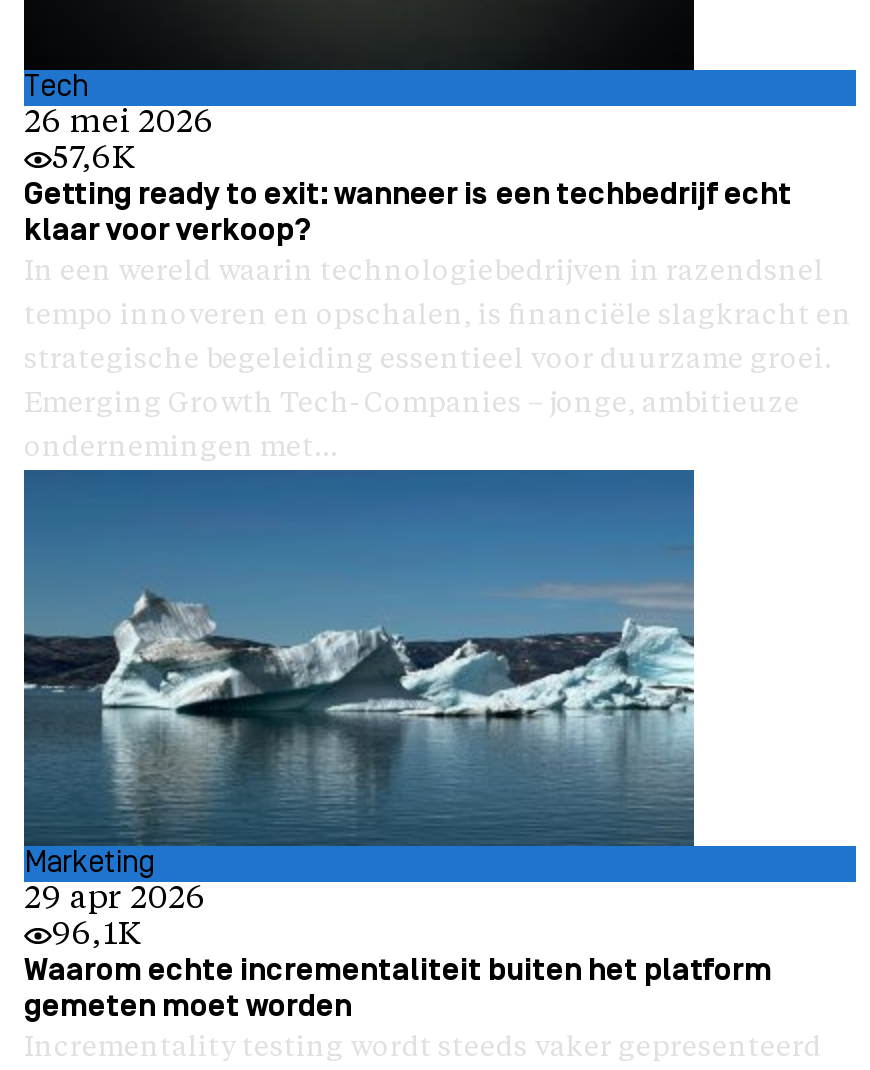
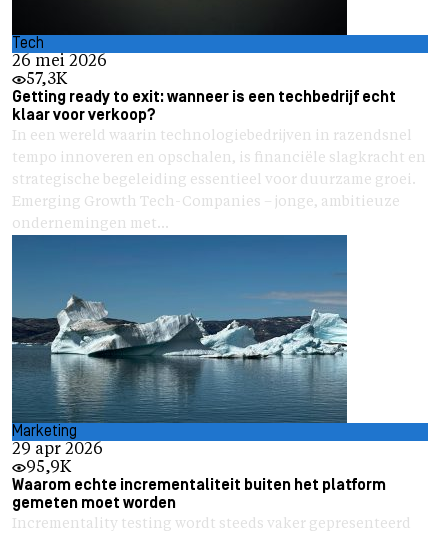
[52,144,134,176] 57,6K -> [26,72,67,88] 57,3K
[52,920,140,952] 96,1K -> [26,460,71,476] 95,9K

